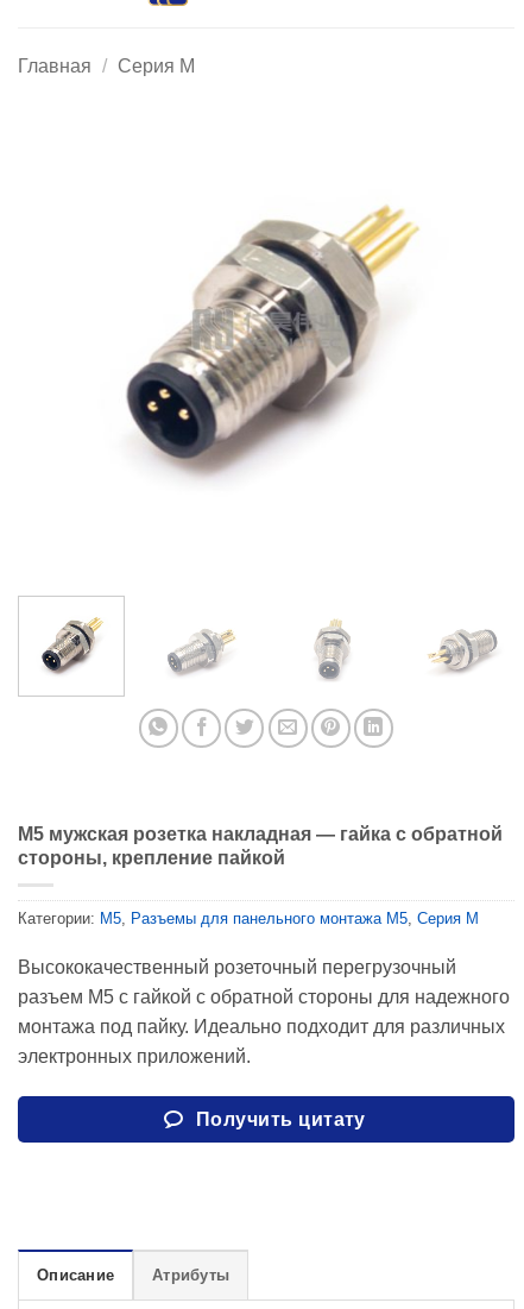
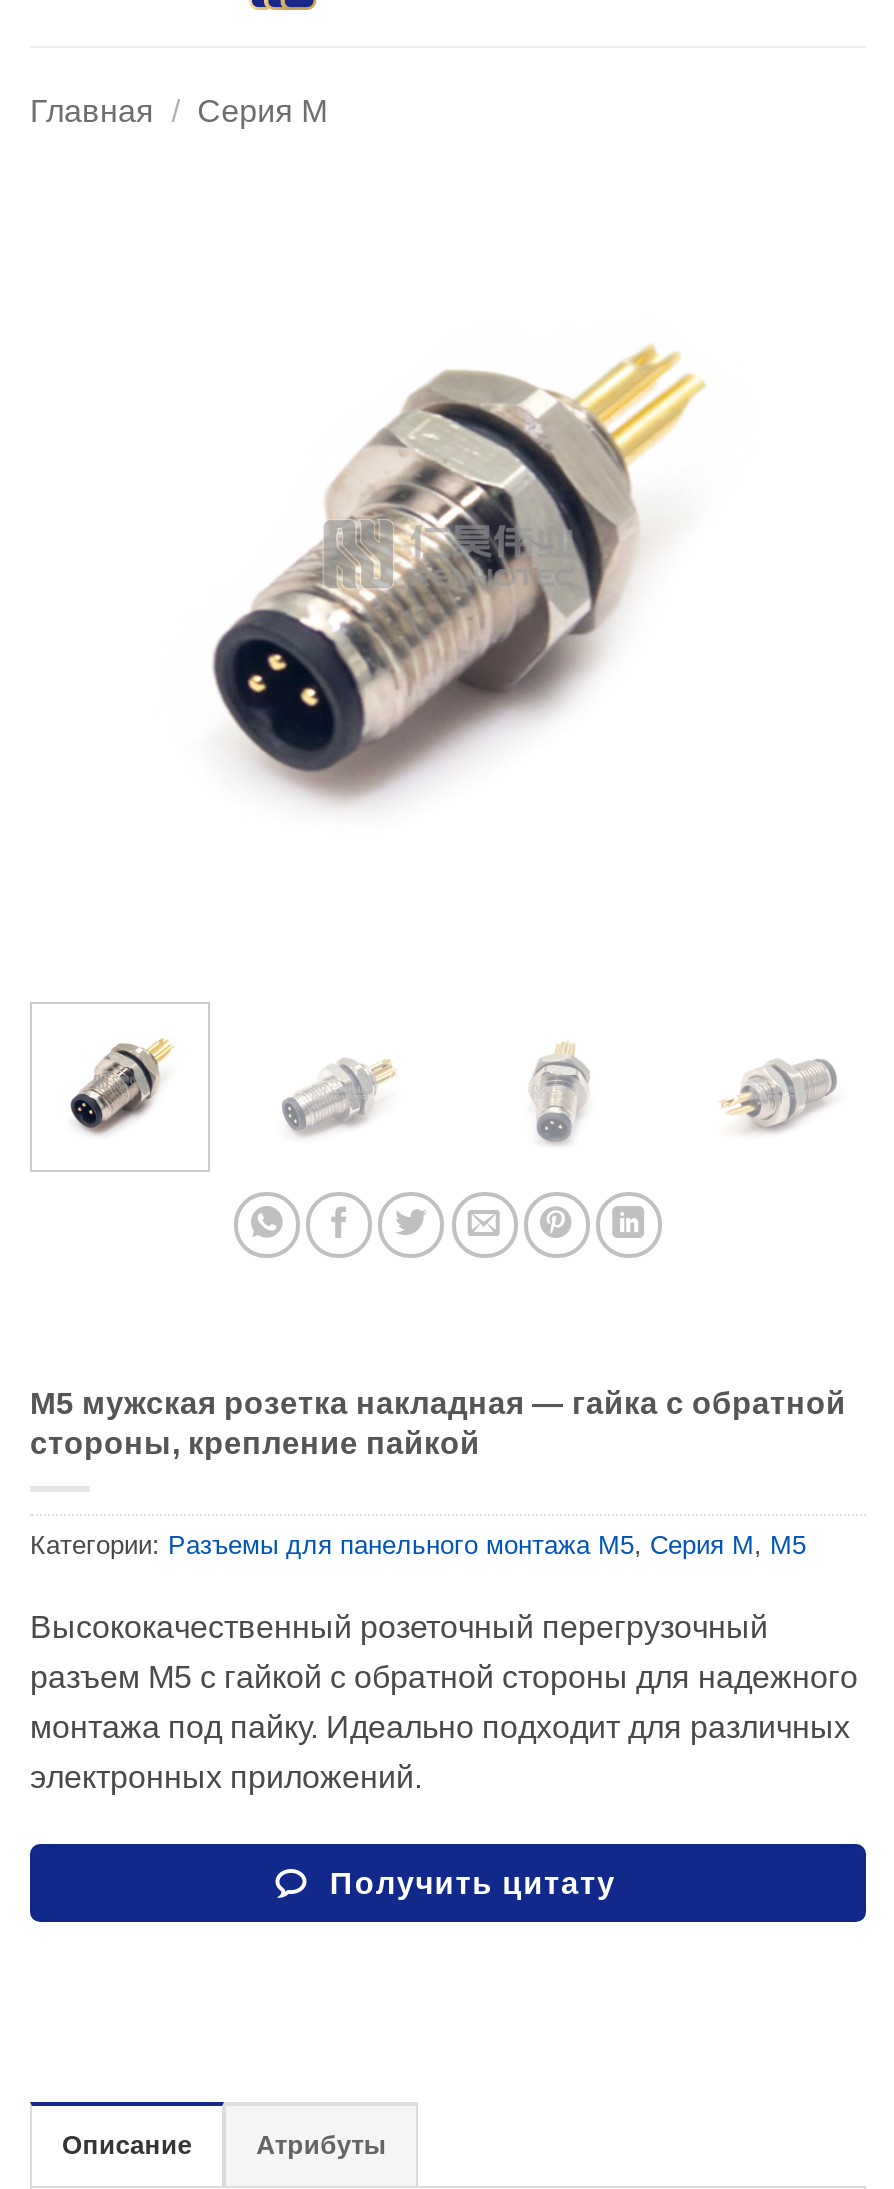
[18,910,479,928] Категории: M5, Разъемы для панельного монтажа M5, Серия М -> [30,1531,806,1561] Категории: Разъемы для панельного монтажа M5, Серия М, M5

